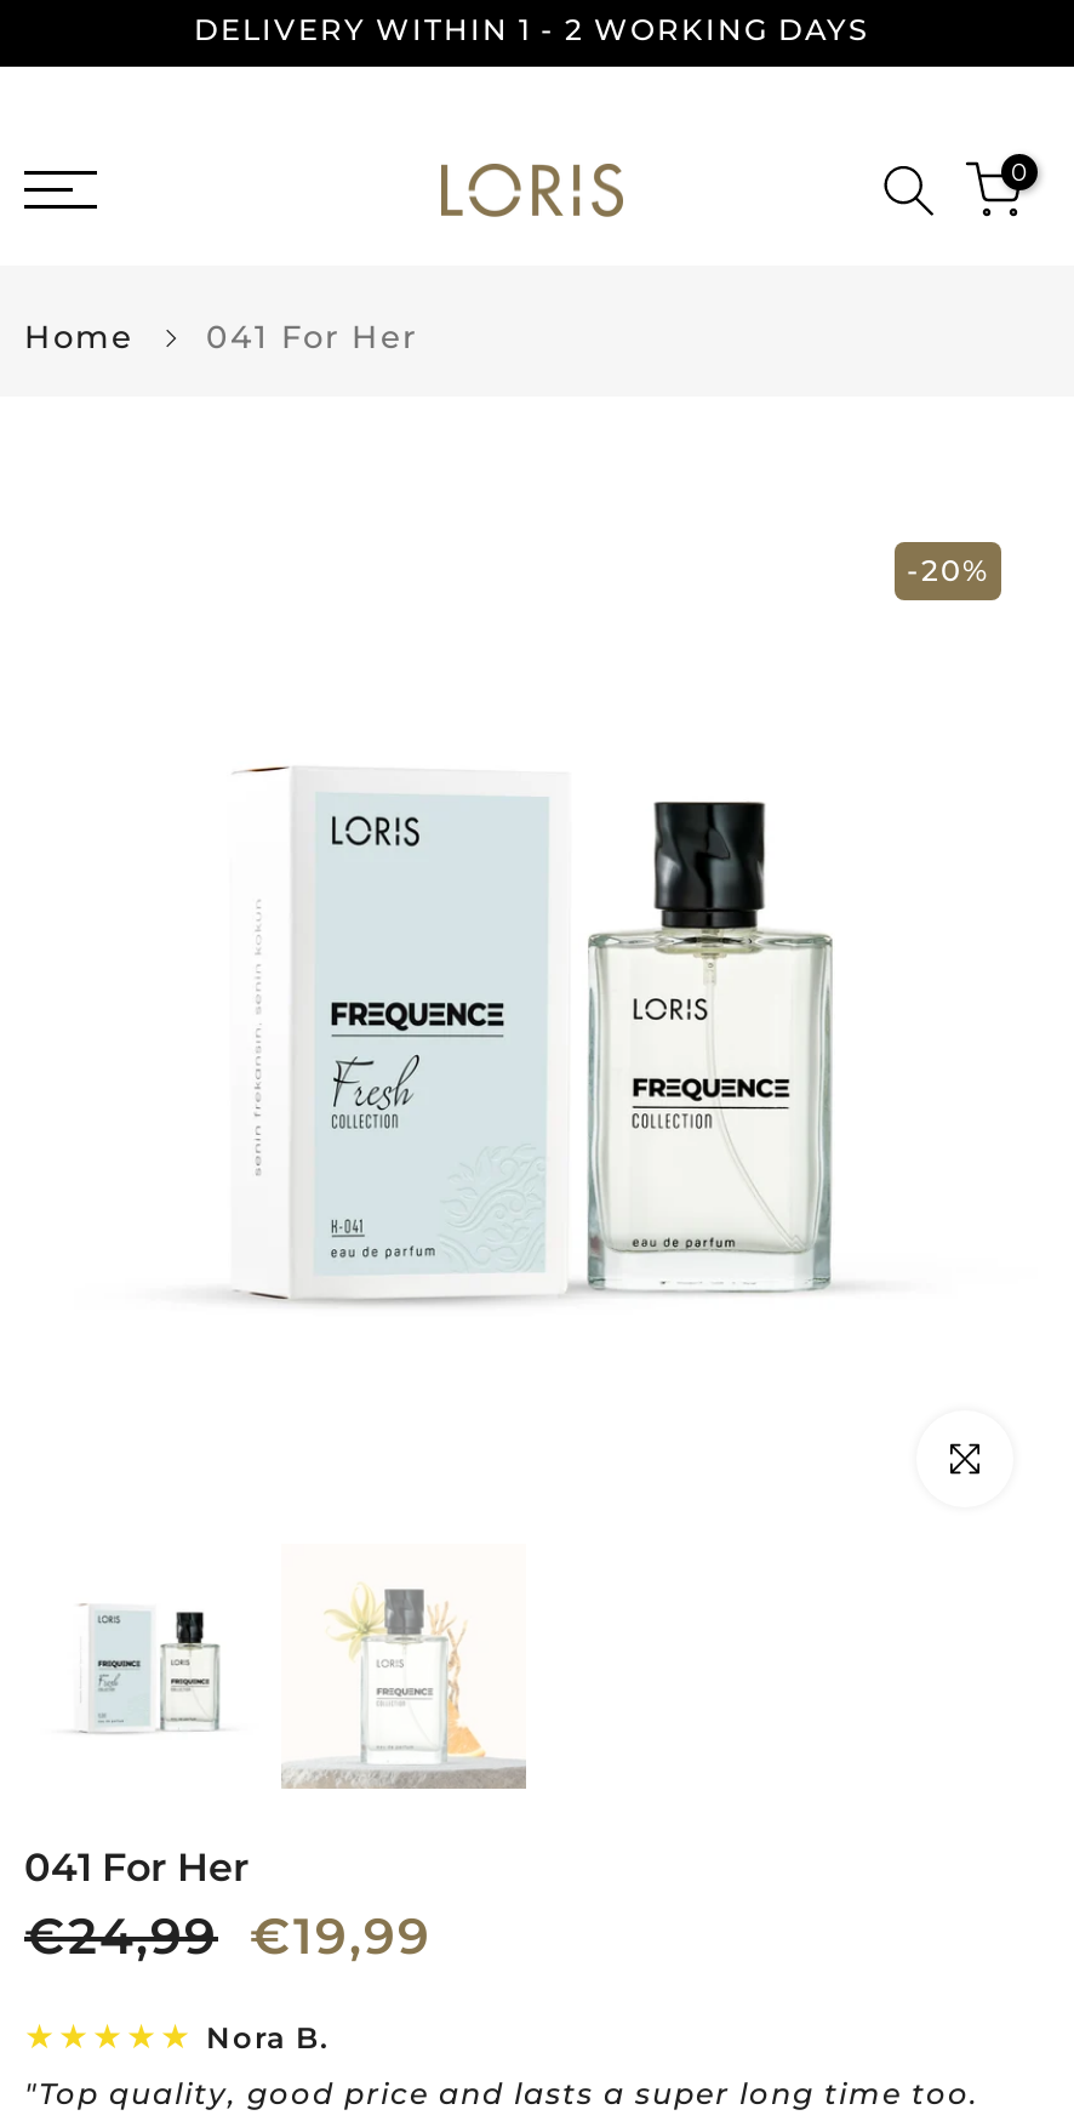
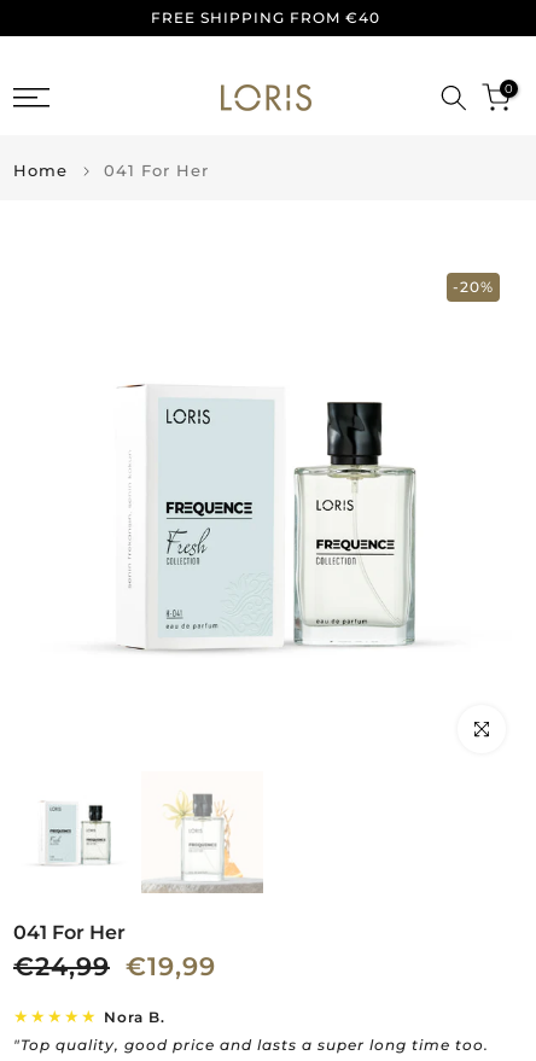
[194,11,868,47] DELIVERY WITHIN 1 - 2 WORKING DAYS -> [151,8,380,27] FREE SHIPPING FROM €40

